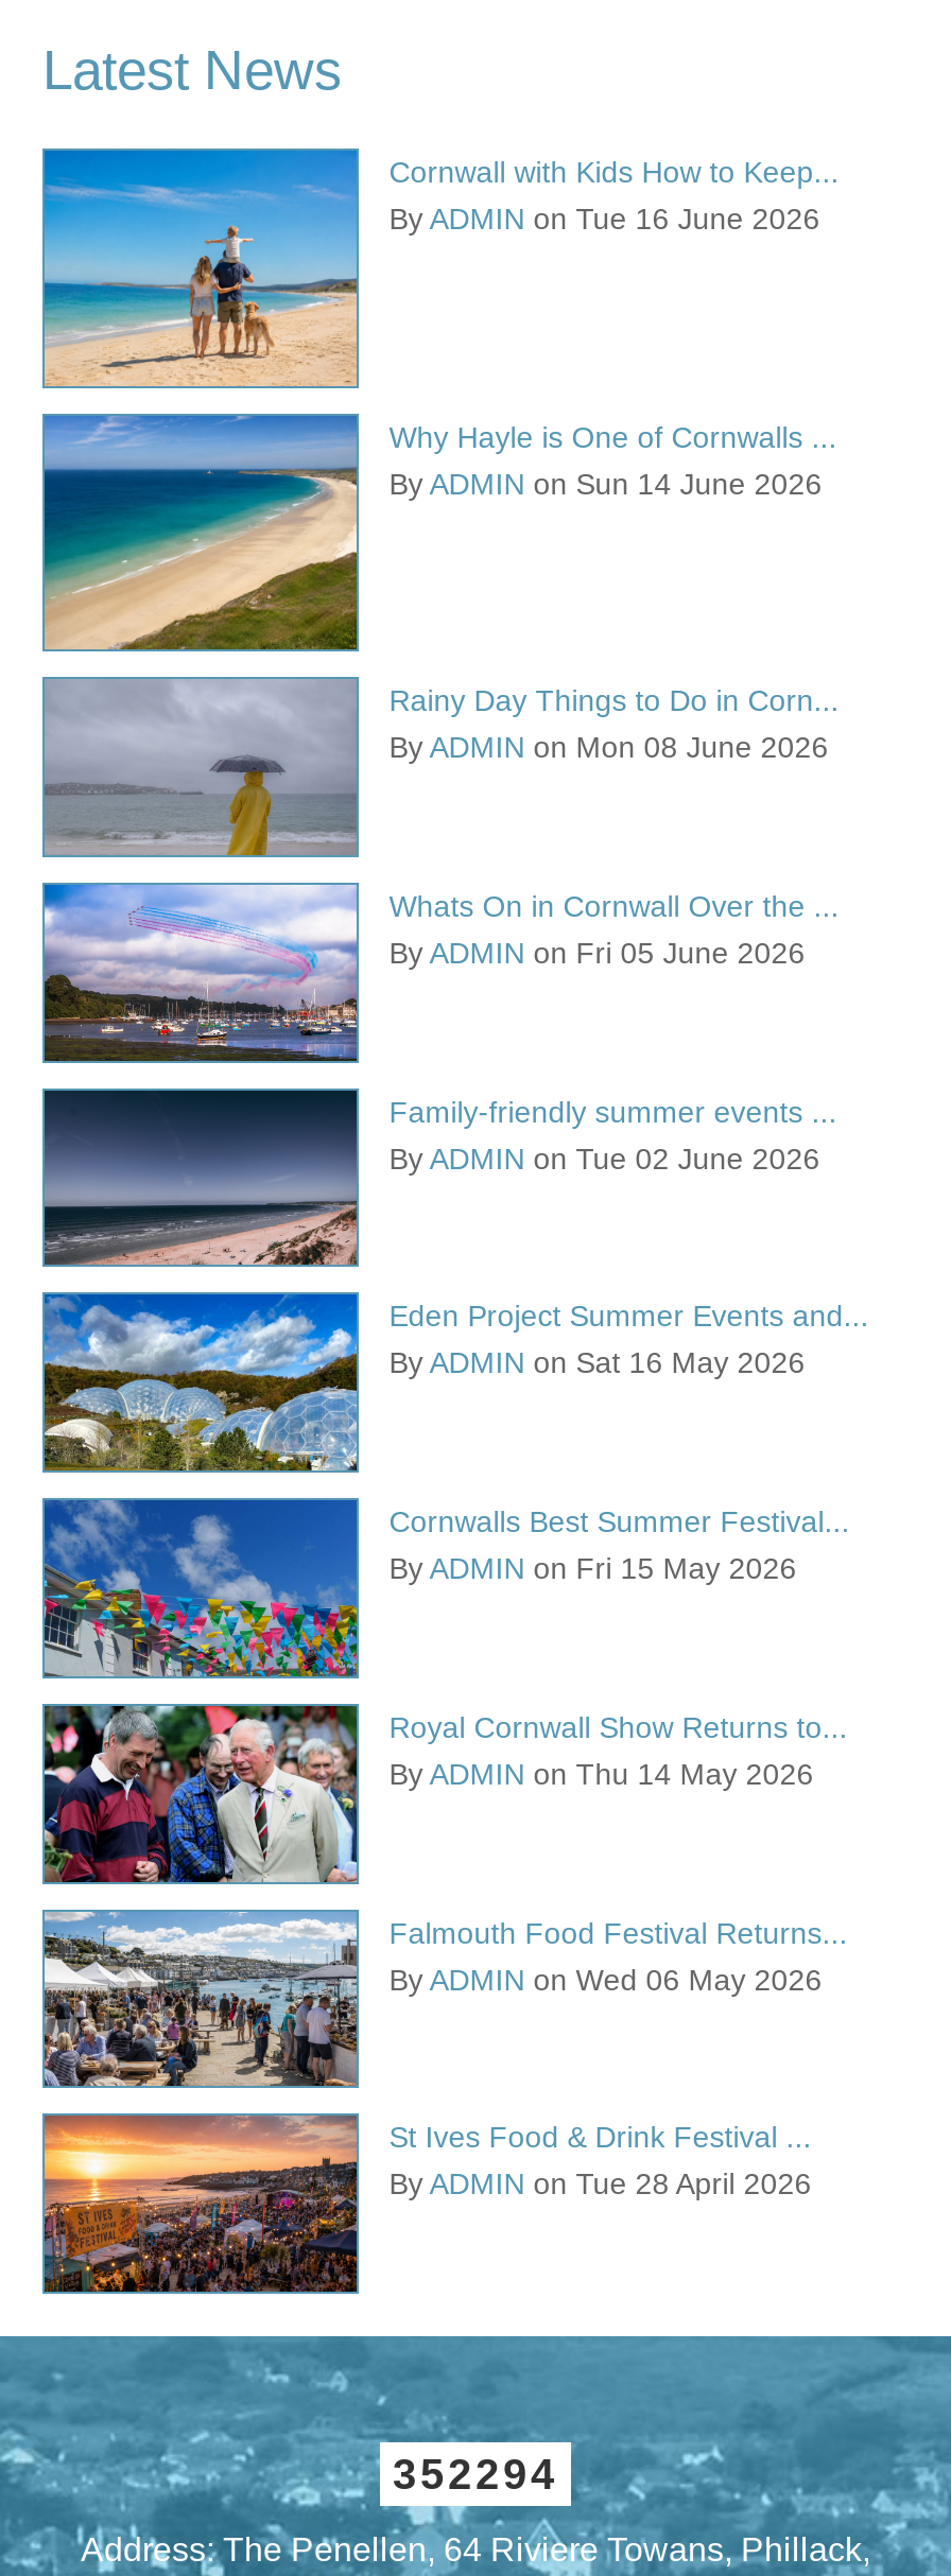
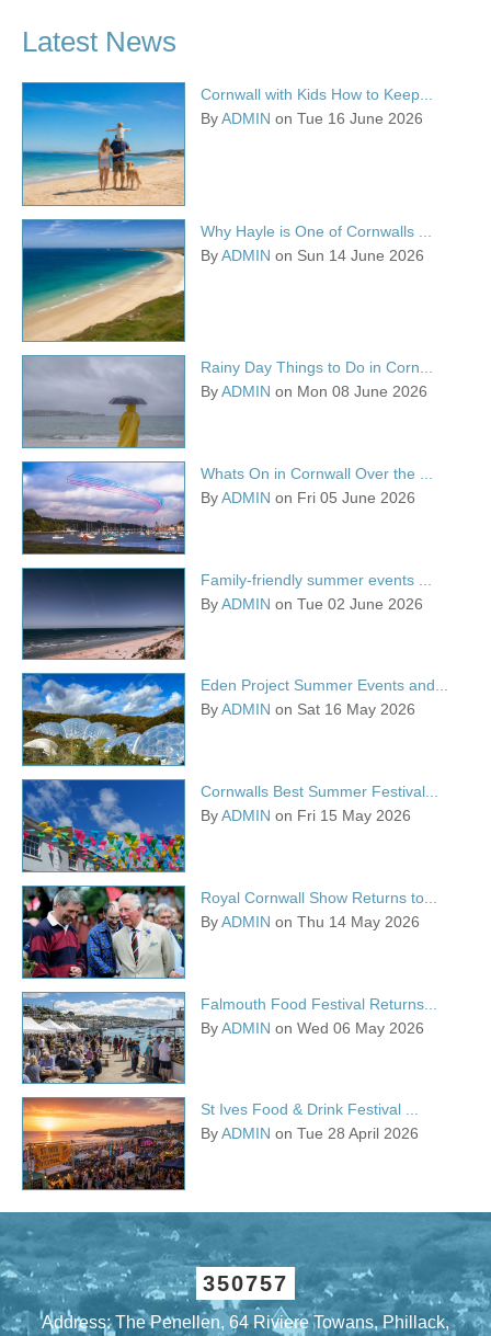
[393,2451,558,2498] 352294 -> [203,1272,288,1296] 350757

